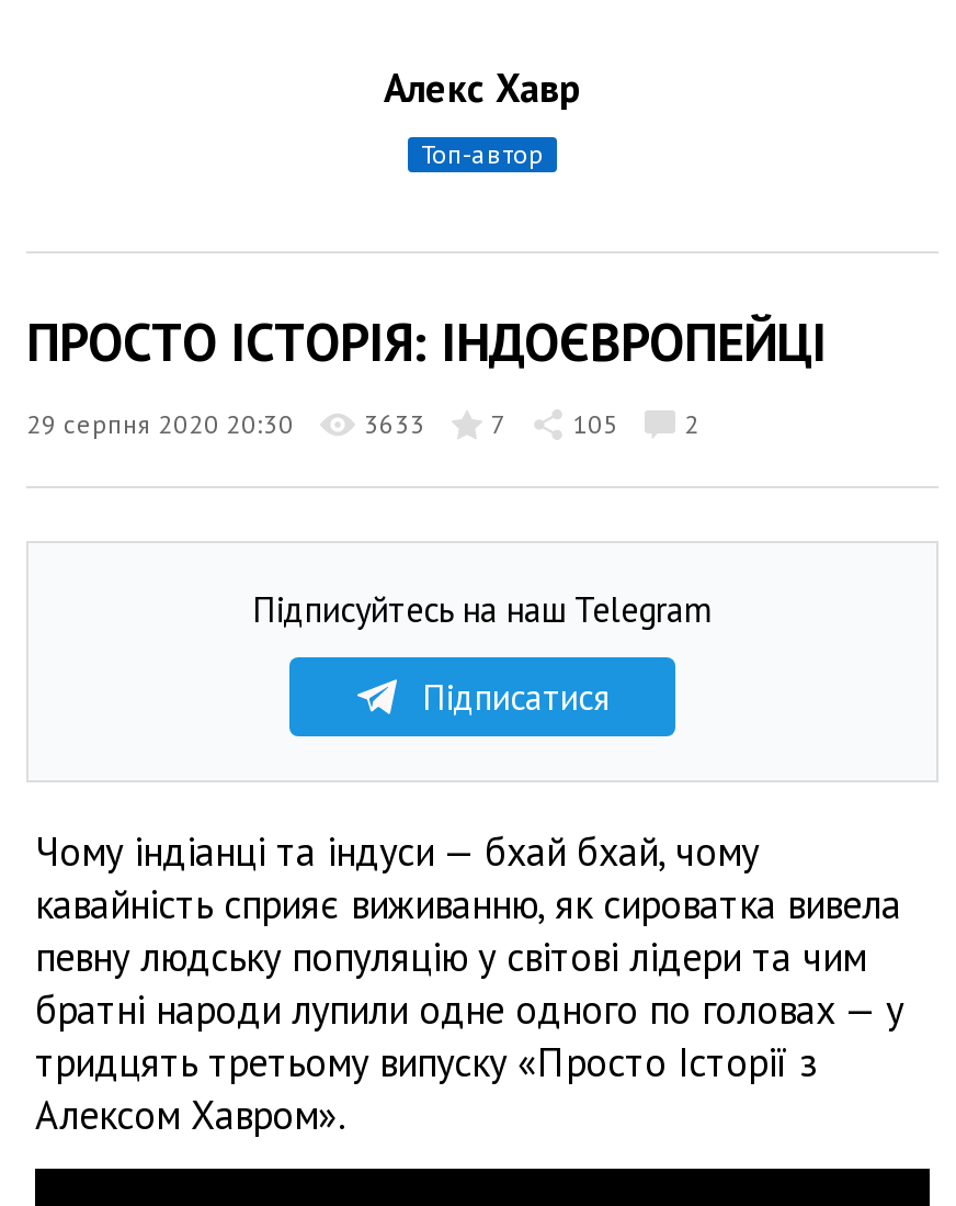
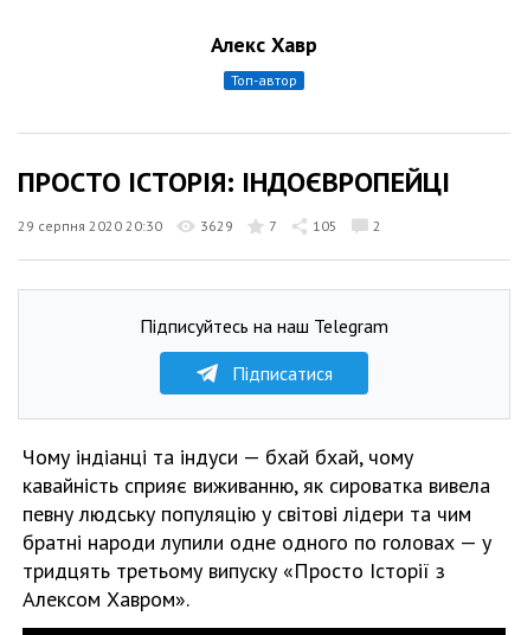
[364,406,699,439] 3633 7 105 2 -> [200,216,381,234] 3629 7 105 2

